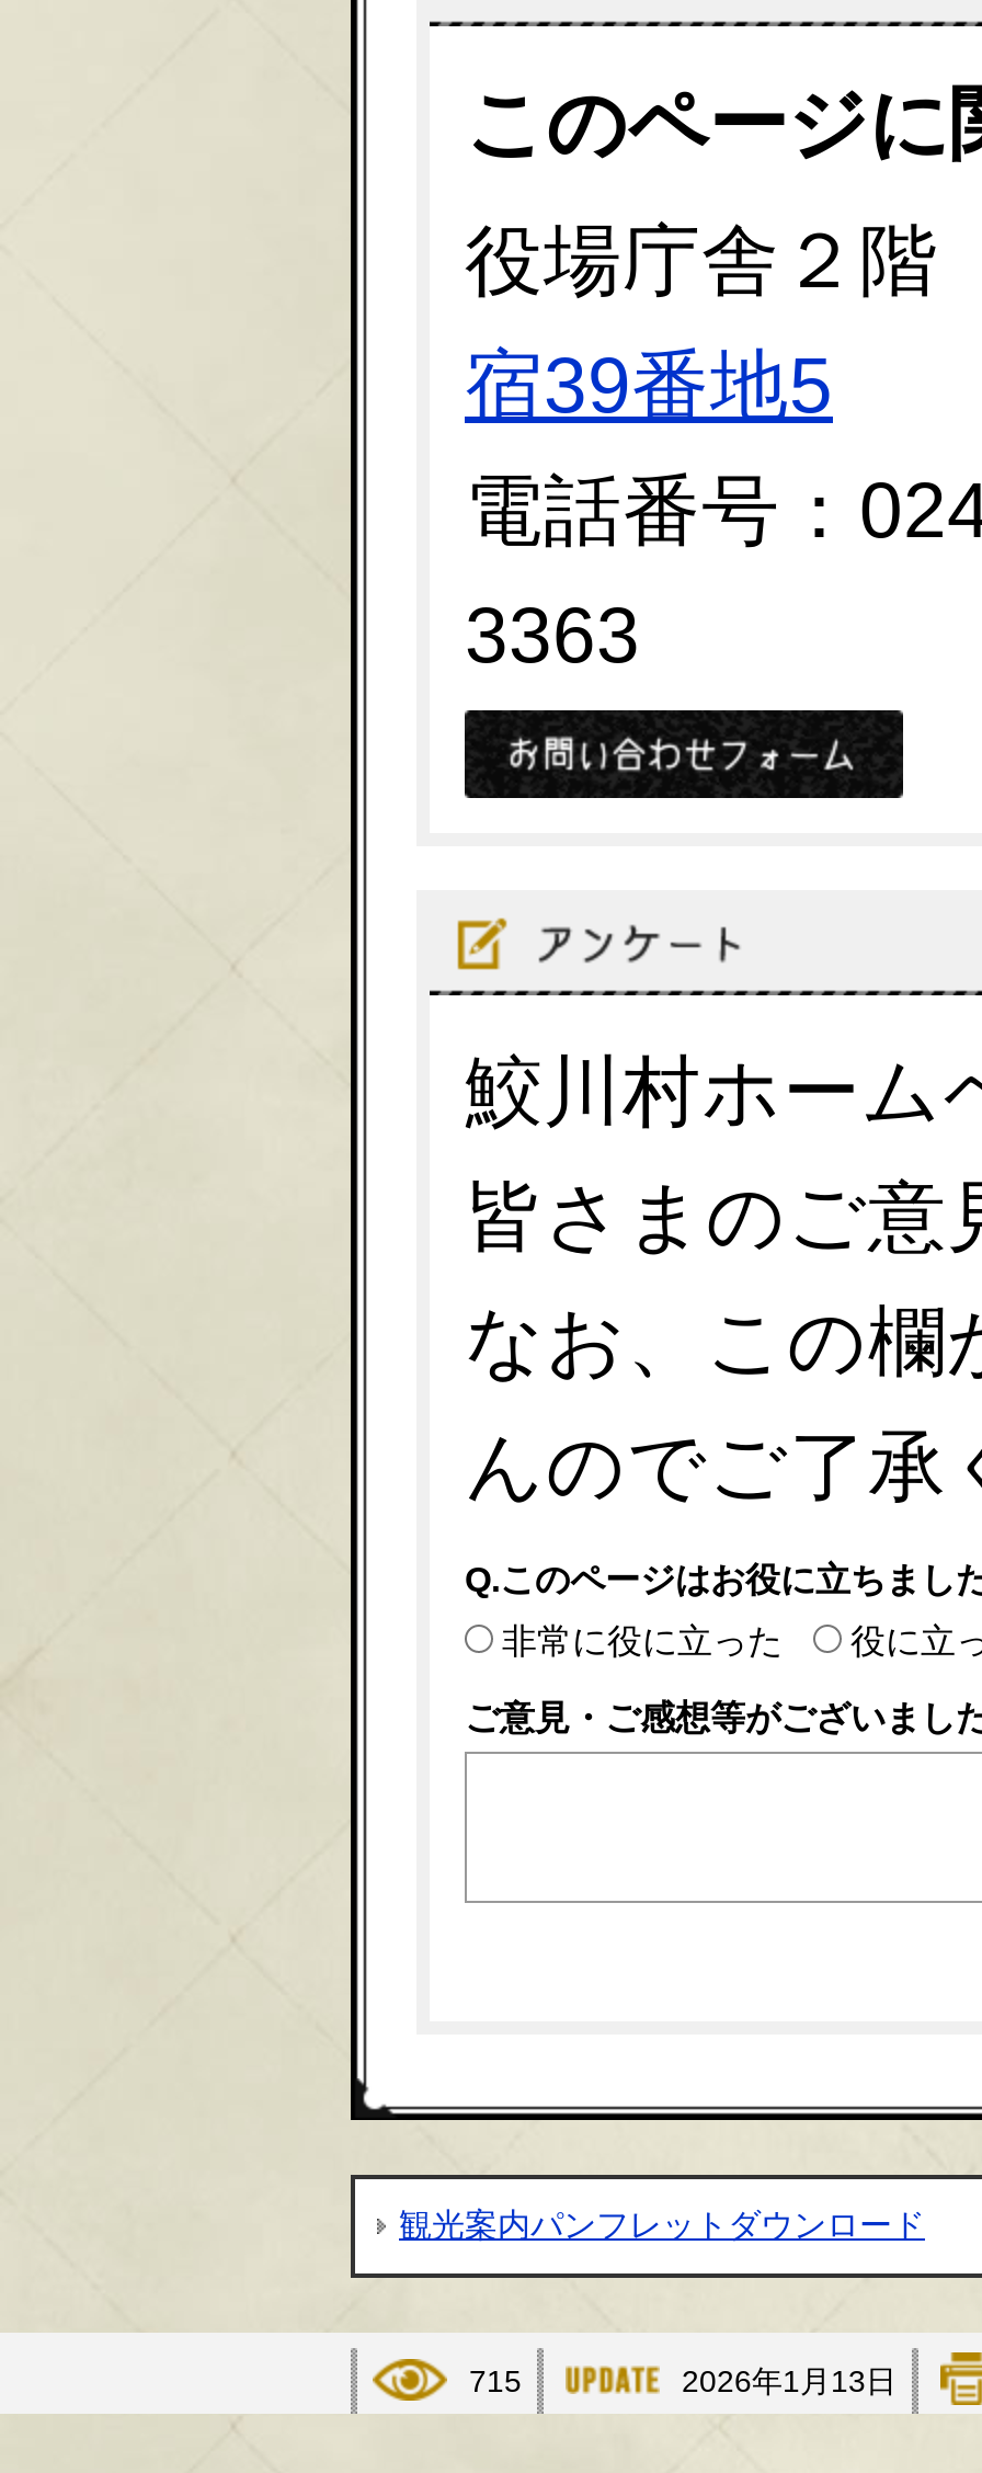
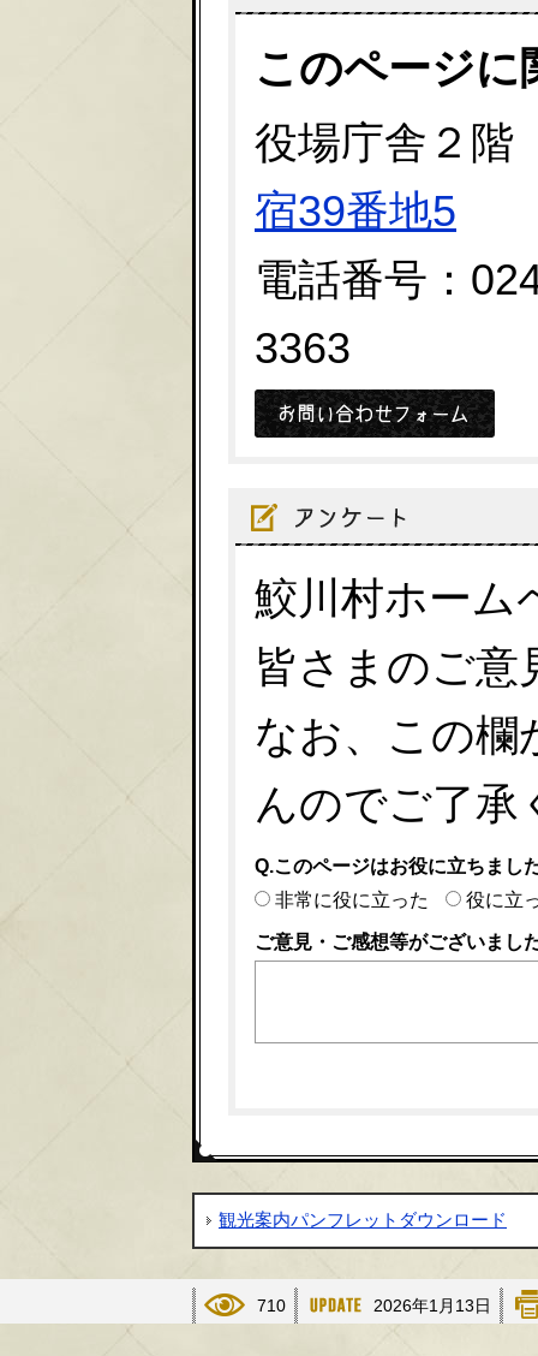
[469,2363,522,2398] 715 -> [257,1296,286,1315] 710

